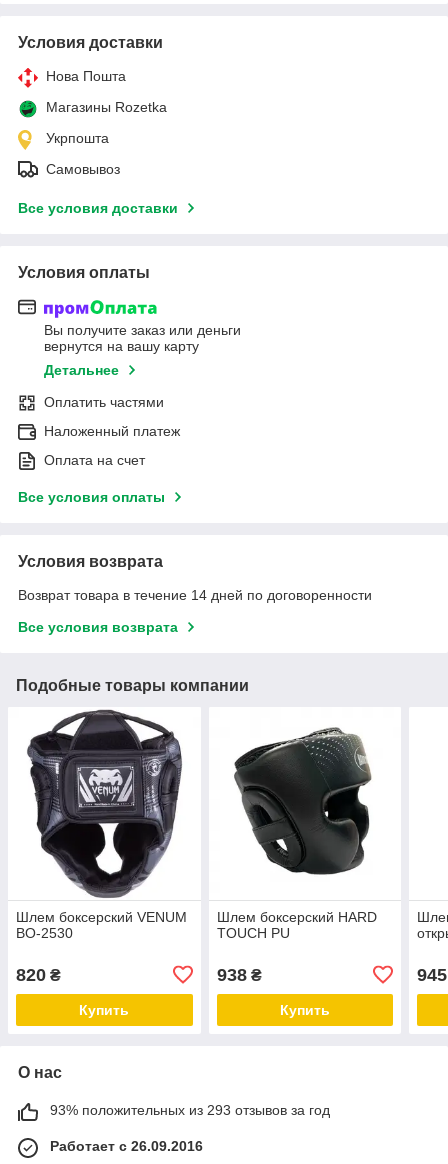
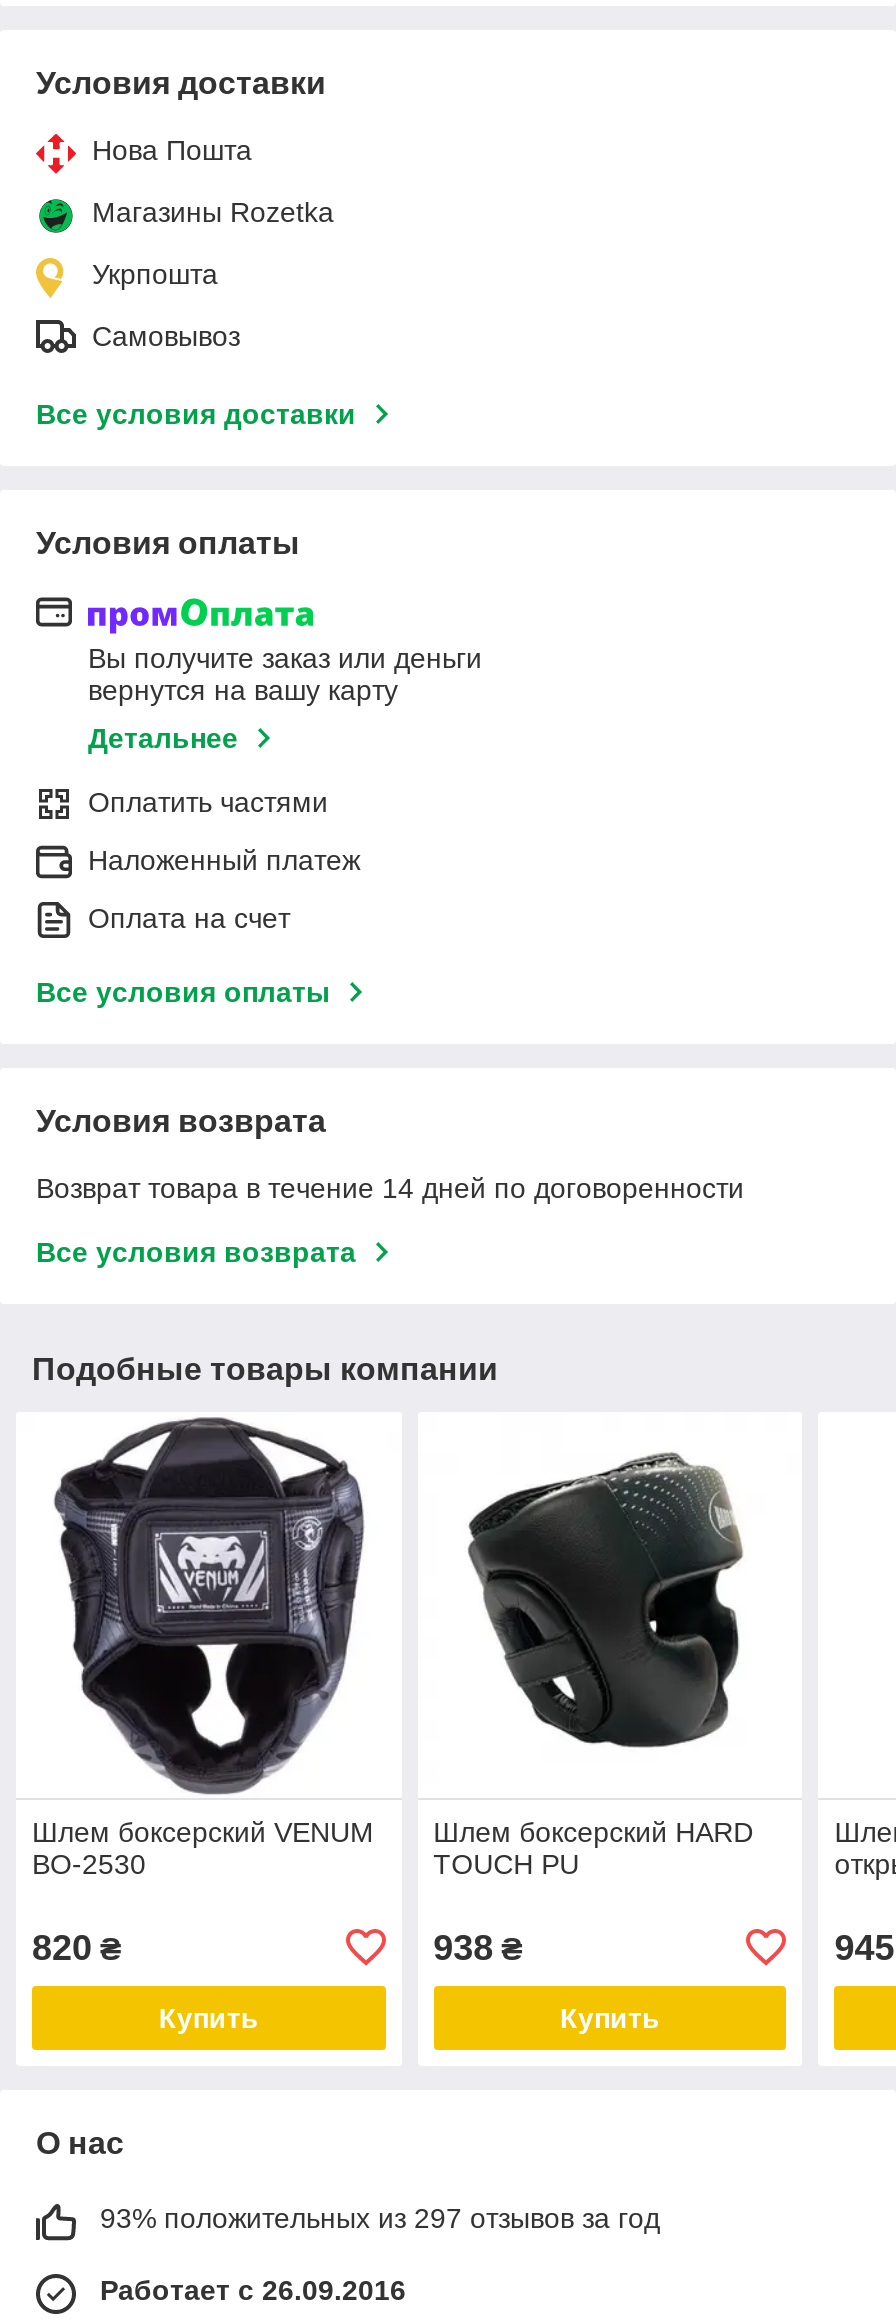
[50,1102,330,1118] 93% положительных из 293 отзывов за год -> [100,2202,660,2234] 93% положительных из 297 отзывов за год

